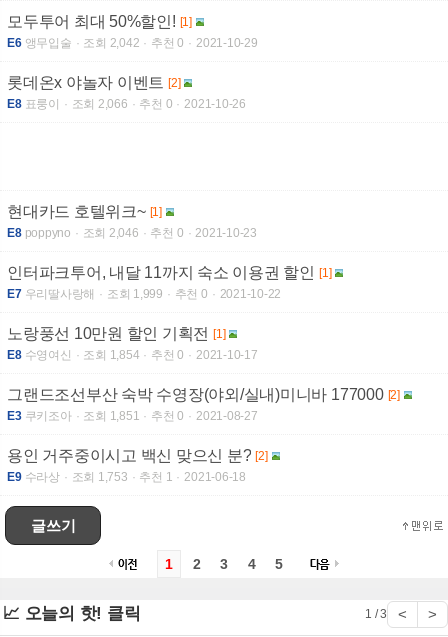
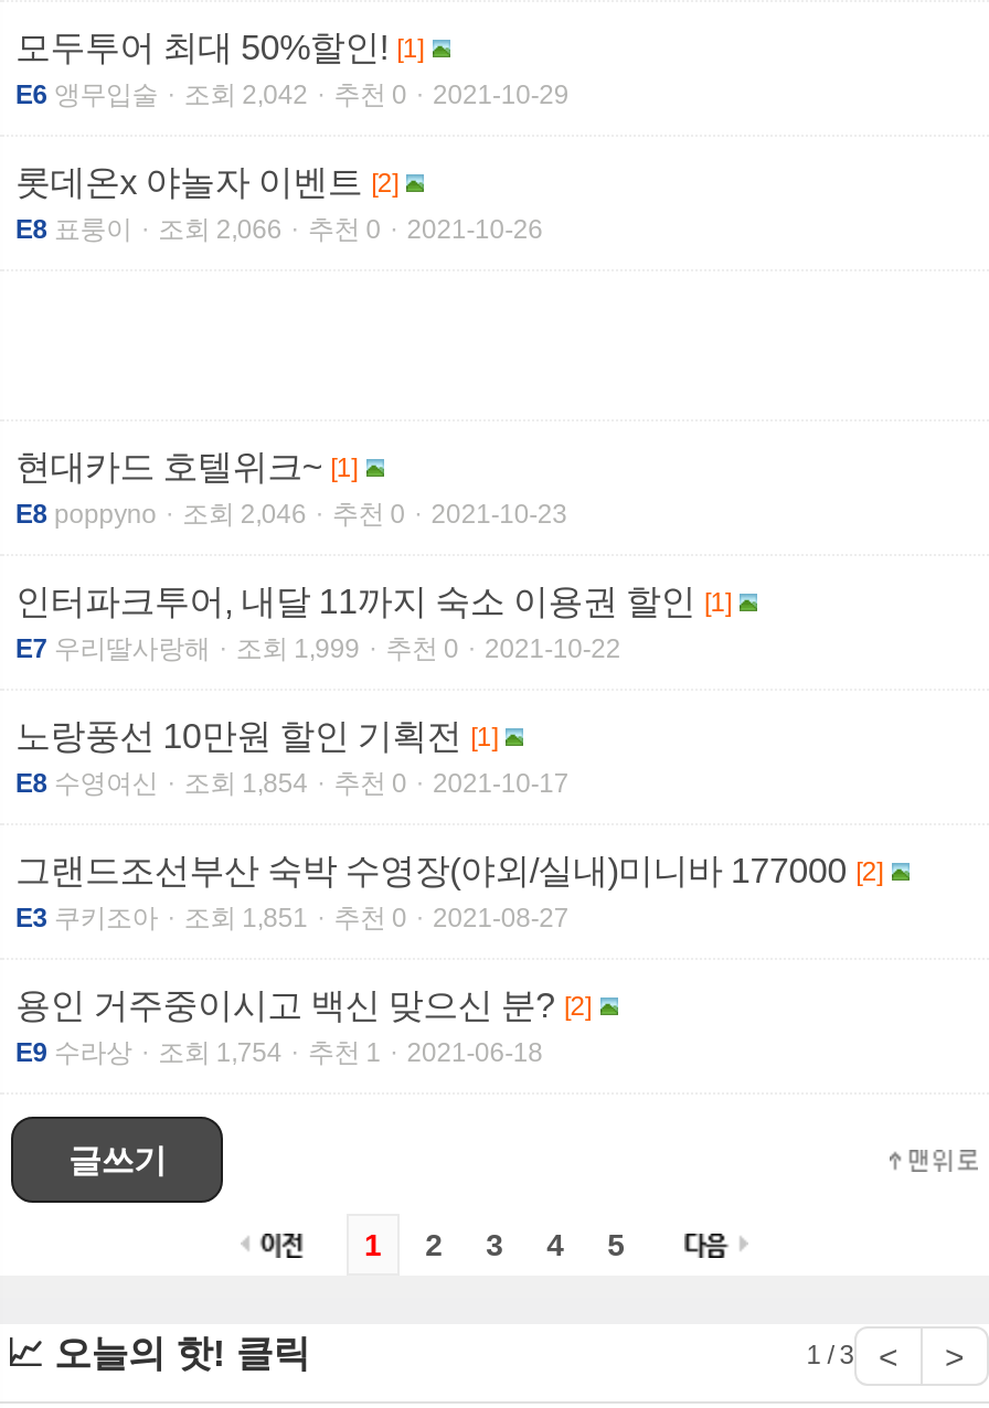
[72,470,128,484] 조회 1,753 -> [158,1037,282,1068] 조회 1,754

